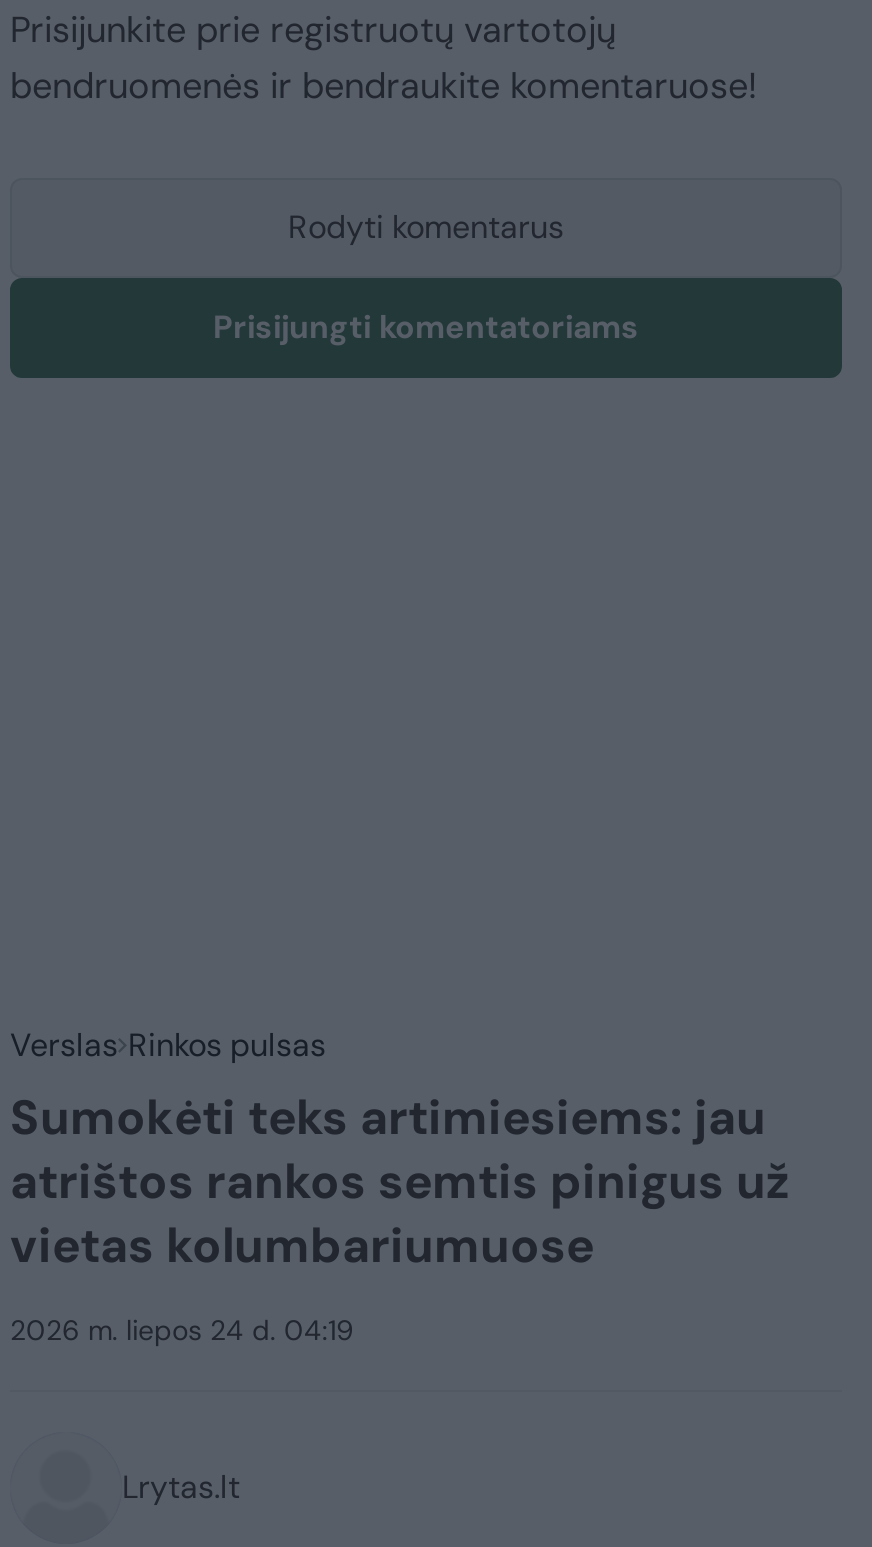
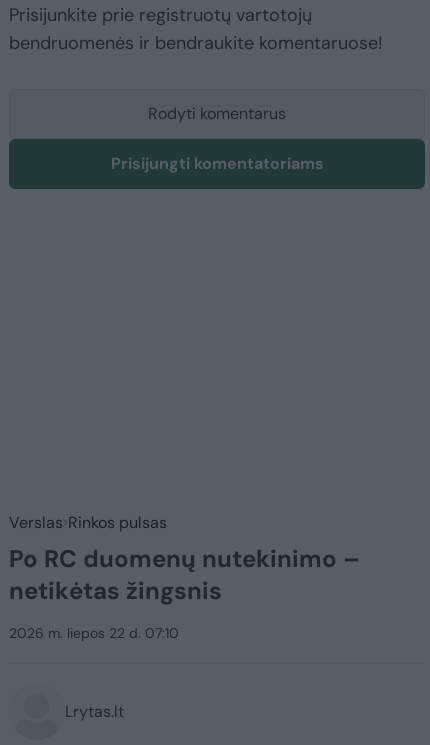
[10,1086,790,1276] Sumokėti teks artimiesiems: jau | atrištos rankos semtis pinigus už | vietas kolumbariumuose -> [9,543,360,606] Po RC duomenų nutekinimo – | netikėtas žingsnis
[10,1312,354,1348] 2026 m. liepos 24 d. 04:19 -> [9,624,179,642] 2026 m. liepos 22 d. 07:10

